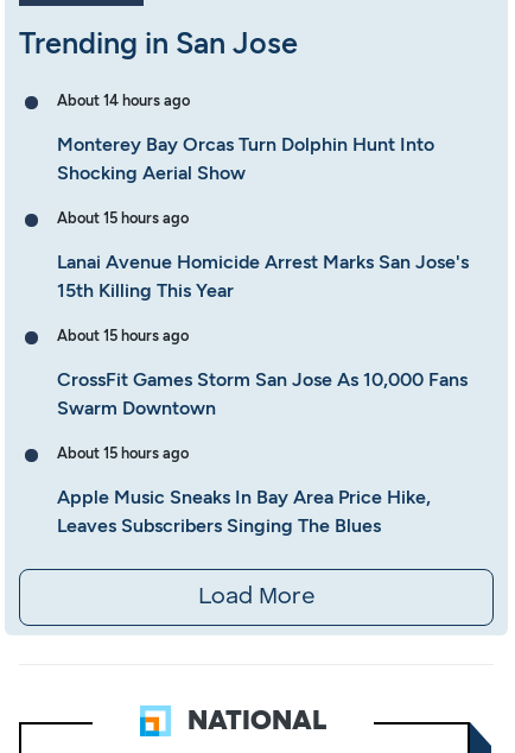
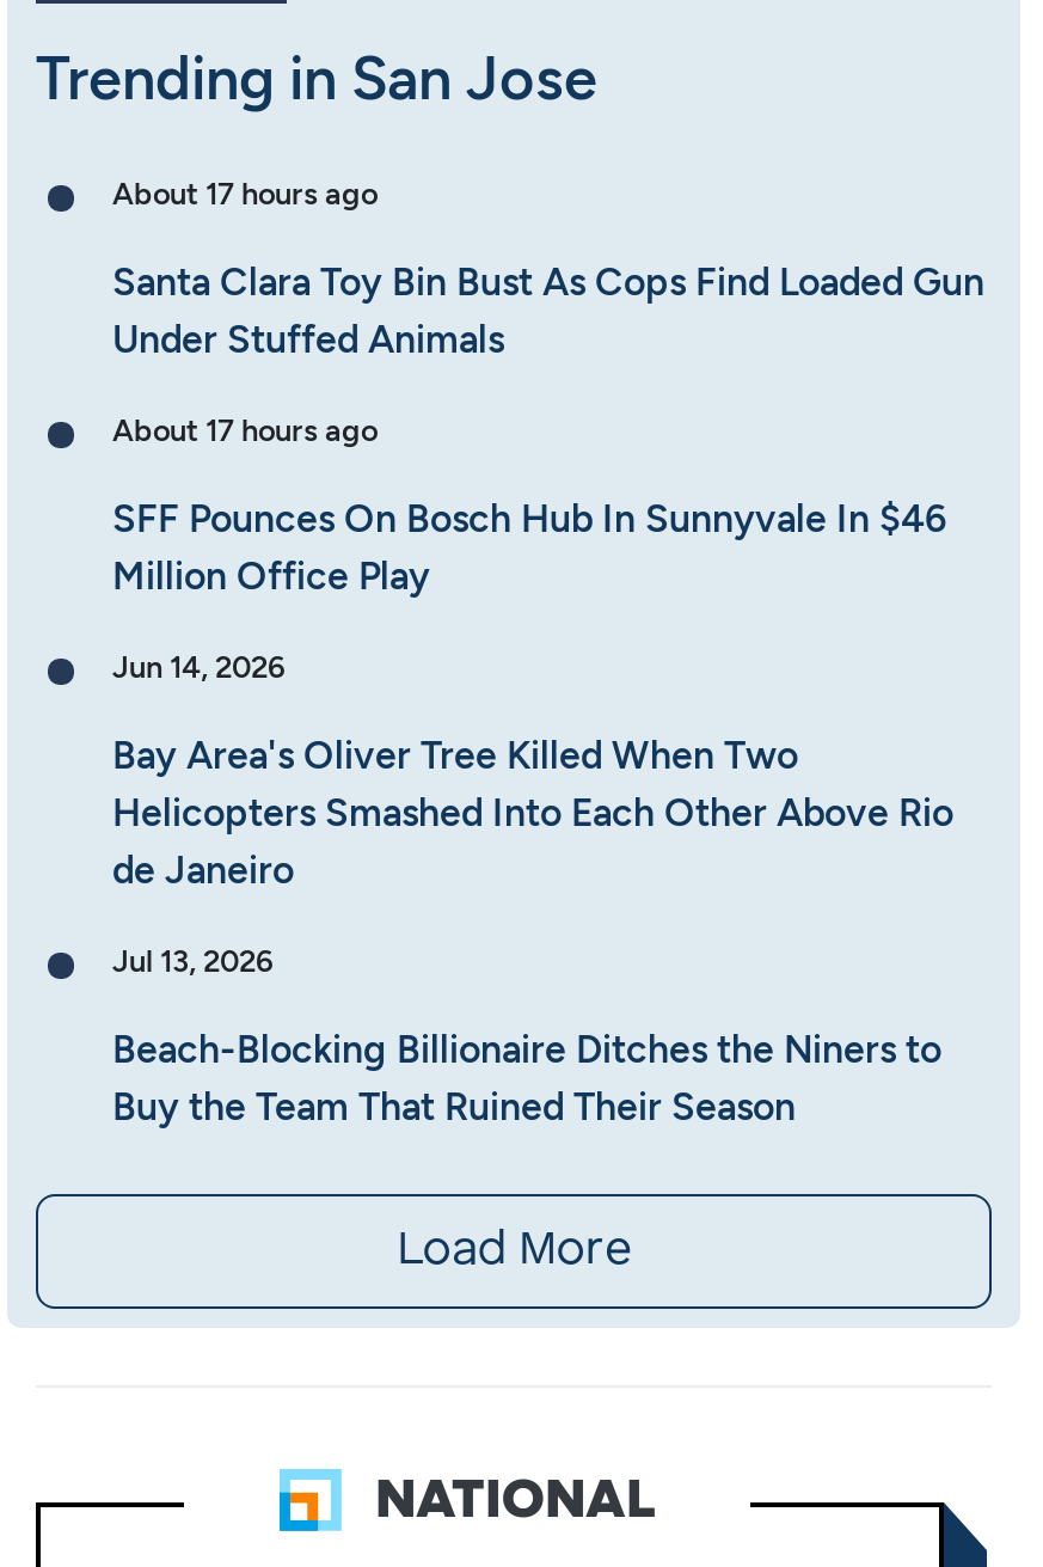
[57,92,190,110] About 14 hours ago -> [112,177,378,213] About 17 hours ago
[57,133,434,185] Monterey Bay Orcas Turn Dolphin Hunt Into | Shocking Aerial Show -> [112,260,984,363] Santa Clara Toy Bin Bust As Cops Find Loaded Gun | Under Stuffed Animals
[57,210,189,227] About 15 hours ago -> [112,413,378,449] About 17 hours ago
[57,251,469,302] Lanai Avenue Homicide Arrest Marks San Jose's | 15th Killing This Year -> [112,497,946,600] SFF Pounces On Bosch Hub In Sunnyvale In $46 | Million Office Play
[57,327,189,345] About 15 hours ago -> [112,650,284,686] Jun 14, 2026
[57,369,468,420] CrossFit Games Storm San Jose As 10,000 Fans | Swarm Downtown -> [112,734,953,894] Bay Area's Oliver Tree Killed When Two | Helicopters Smashed Into Each Other Above Rio | de Janeiro
[57,445,189,462] About 15 hours ago -> [112,944,272,980] Jul 13, 2026
[57,486,431,537] Apple Music Sneaks In Bay Area Price Hike, | Leaves Subscribers Singing The Blues -> [112,1028,941,1130] Beach-Blocking Billionaire Ditches the Niners to | Buy the Team That Ruined Their Season

